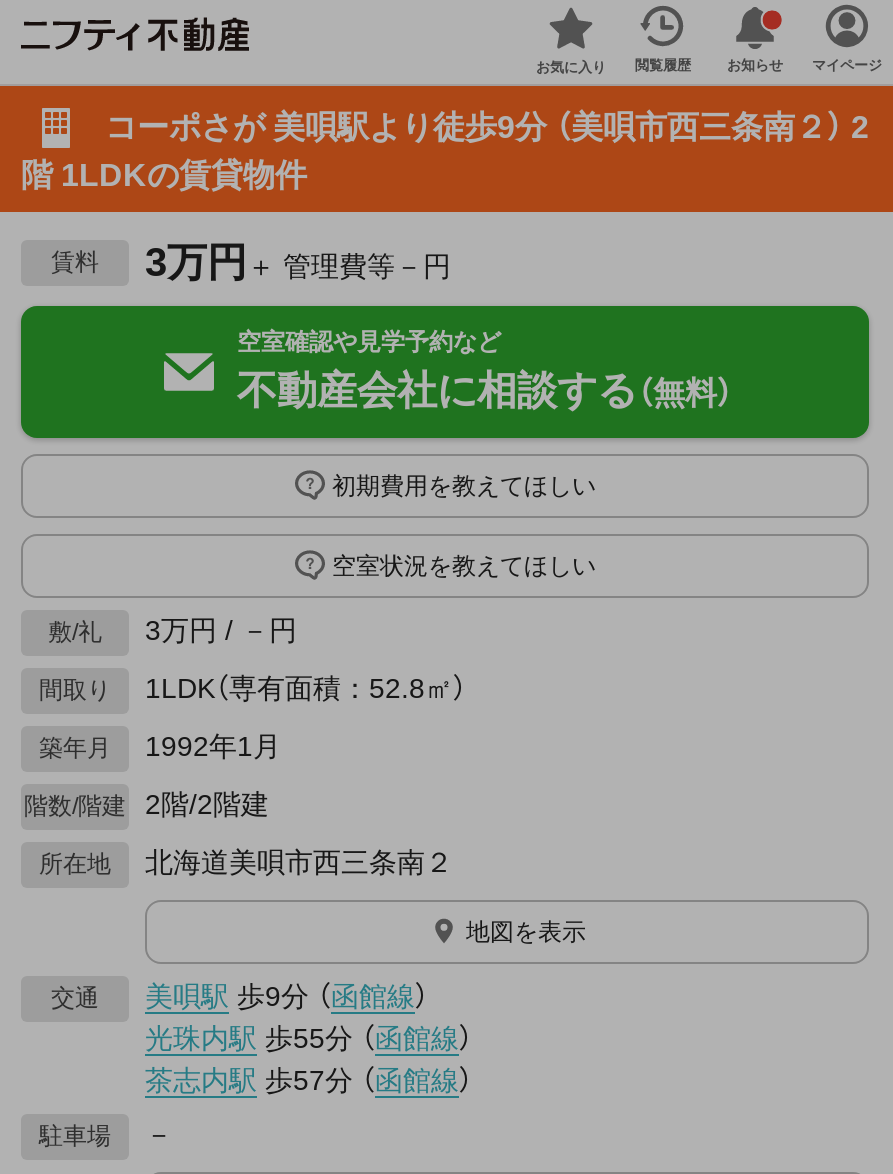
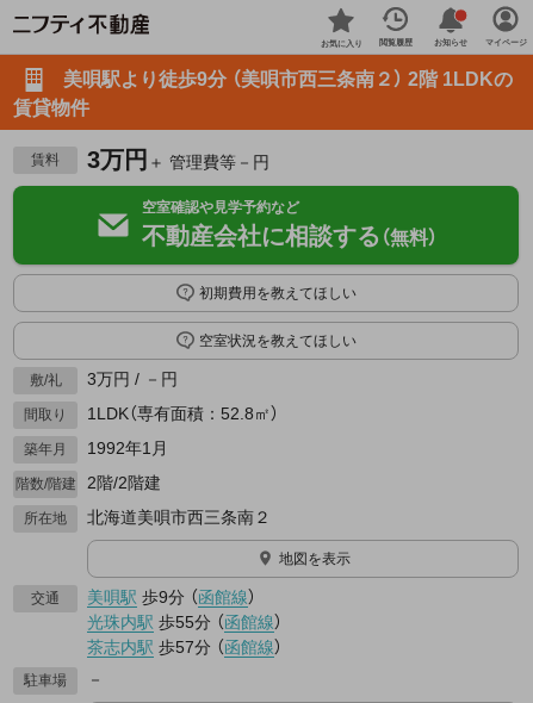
[21,110,869,192] コーポさが 美唄駅より徒歩9分 （美唄市西三条南２） 2 | 階 1LDKの賃貸物件 -> [13,69,513,118] 美唄駅より徒歩9分 （美唄市西三条南２） 2階 1LDKの | 賃貸物件

